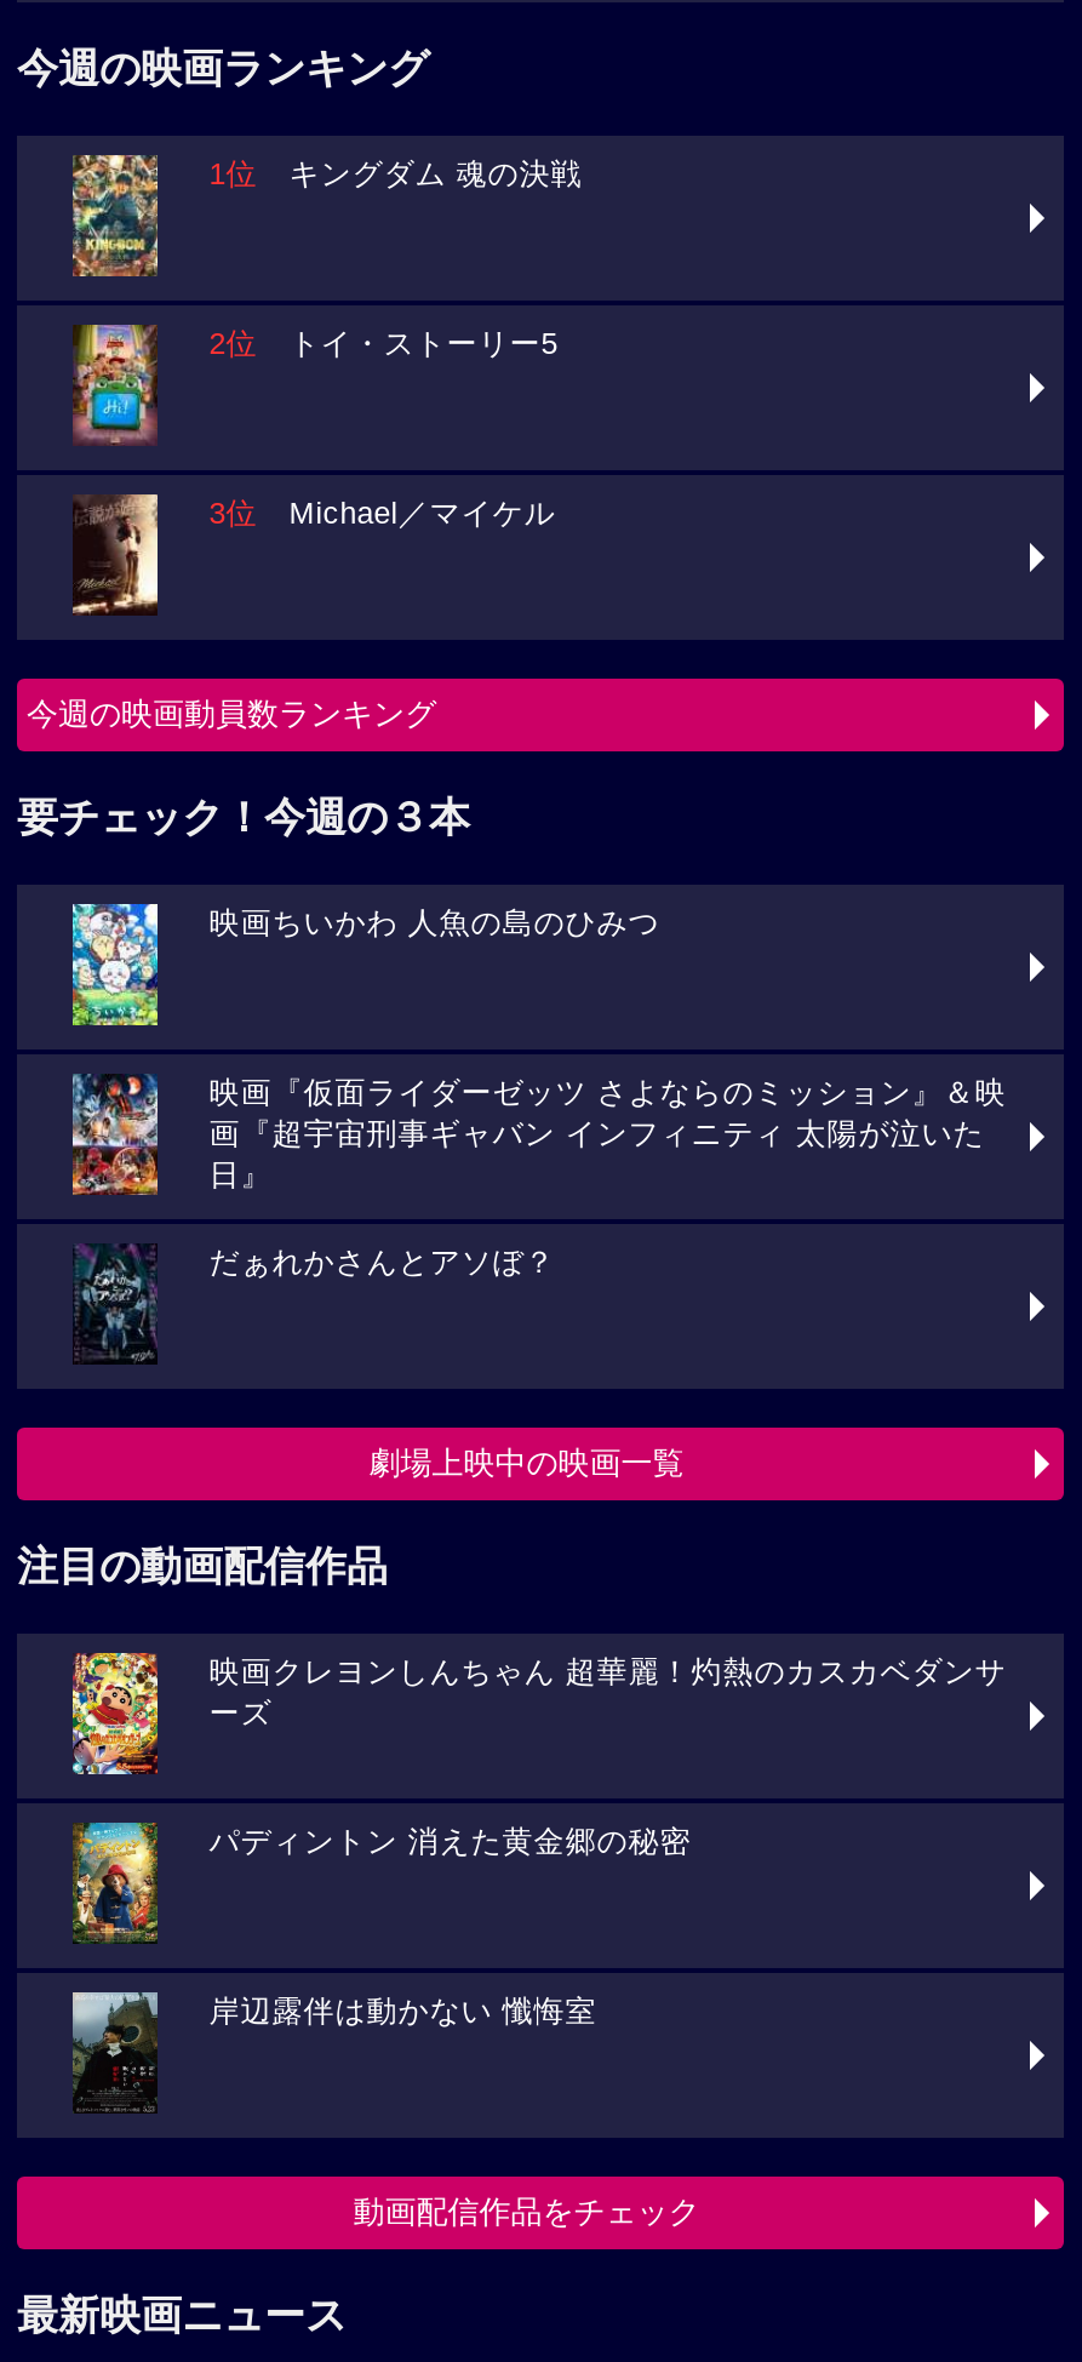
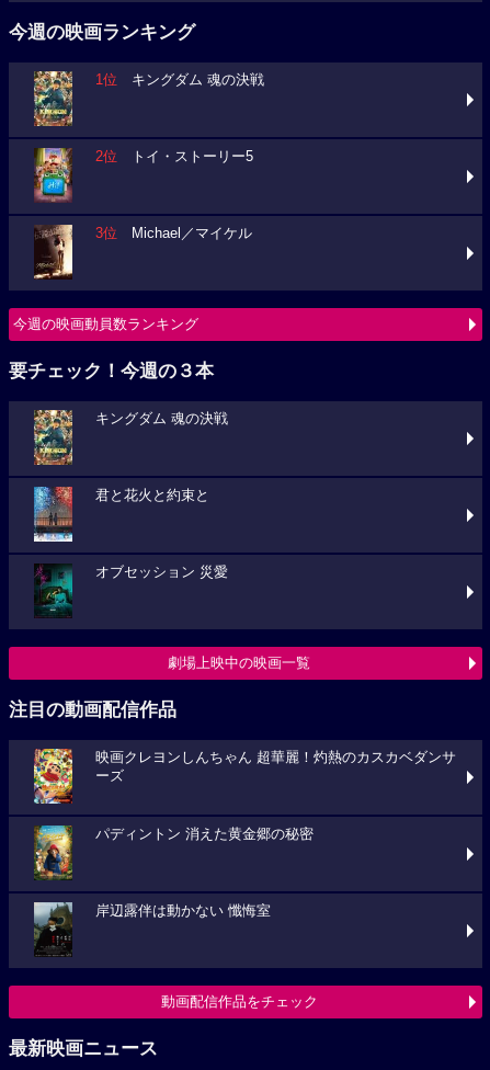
[70,902,660,1028] [image] | 映画ちいかわ 人魚の島のひみつ -> [33,409,228,466] [image] | キングダム 魂の決戦
[70,1074,1006,1195] [image] | 映画『仮面ライダーゼッツ さよならのミッション』＆映 | 画『超宇宙刑事ギャバン インフィニティ 太陽が泣いた | 日』 -> [33,486,210,543] [image] | 君と花火と約束と
[75,1243,556,1360] [image] | だぁれかさんとアソぼ？ -> [34,564,228,615] [image] | オブセッション 災愛

